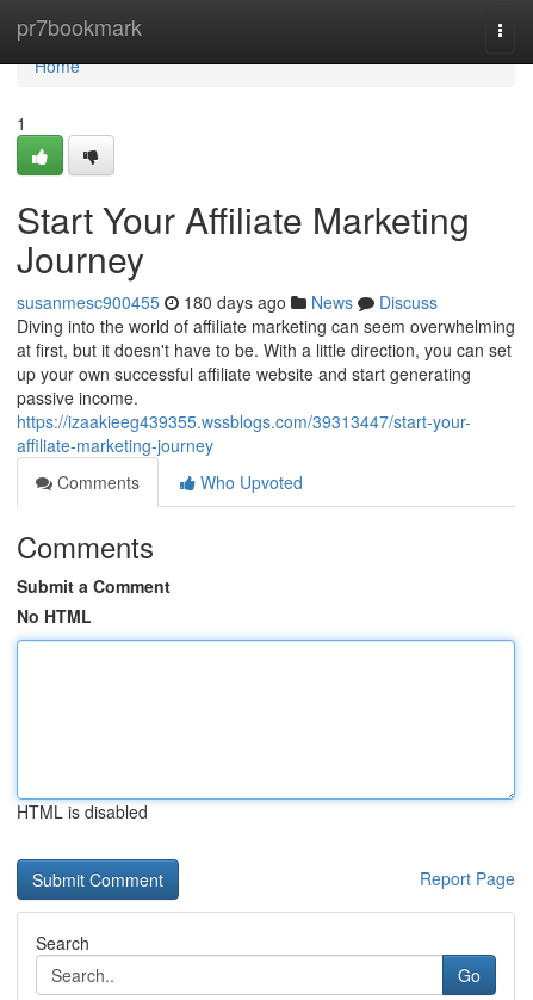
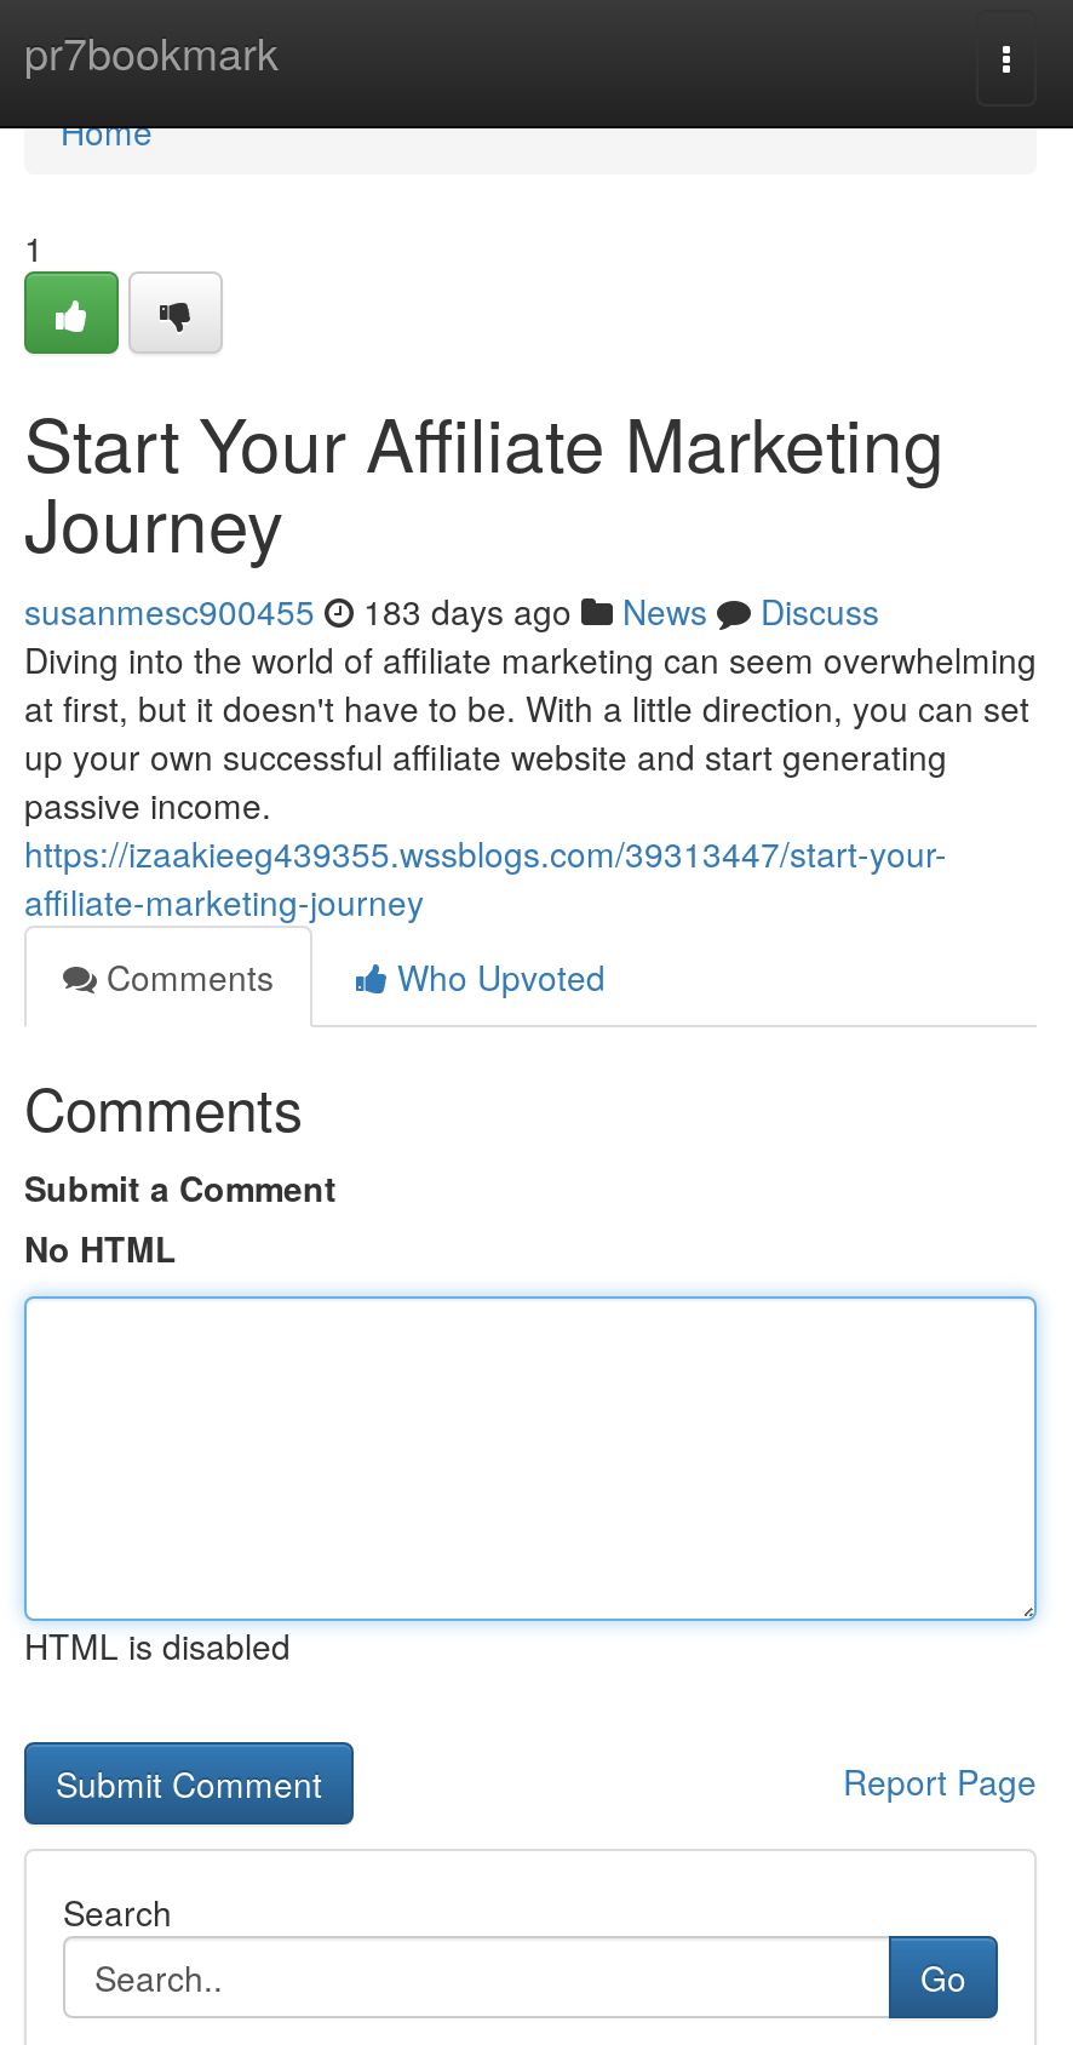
[17,290,438,314] susanmesc900455 180 days ago News Discuss -> [24,586,879,635] susanmesc900455 183 days ago News Discuss

